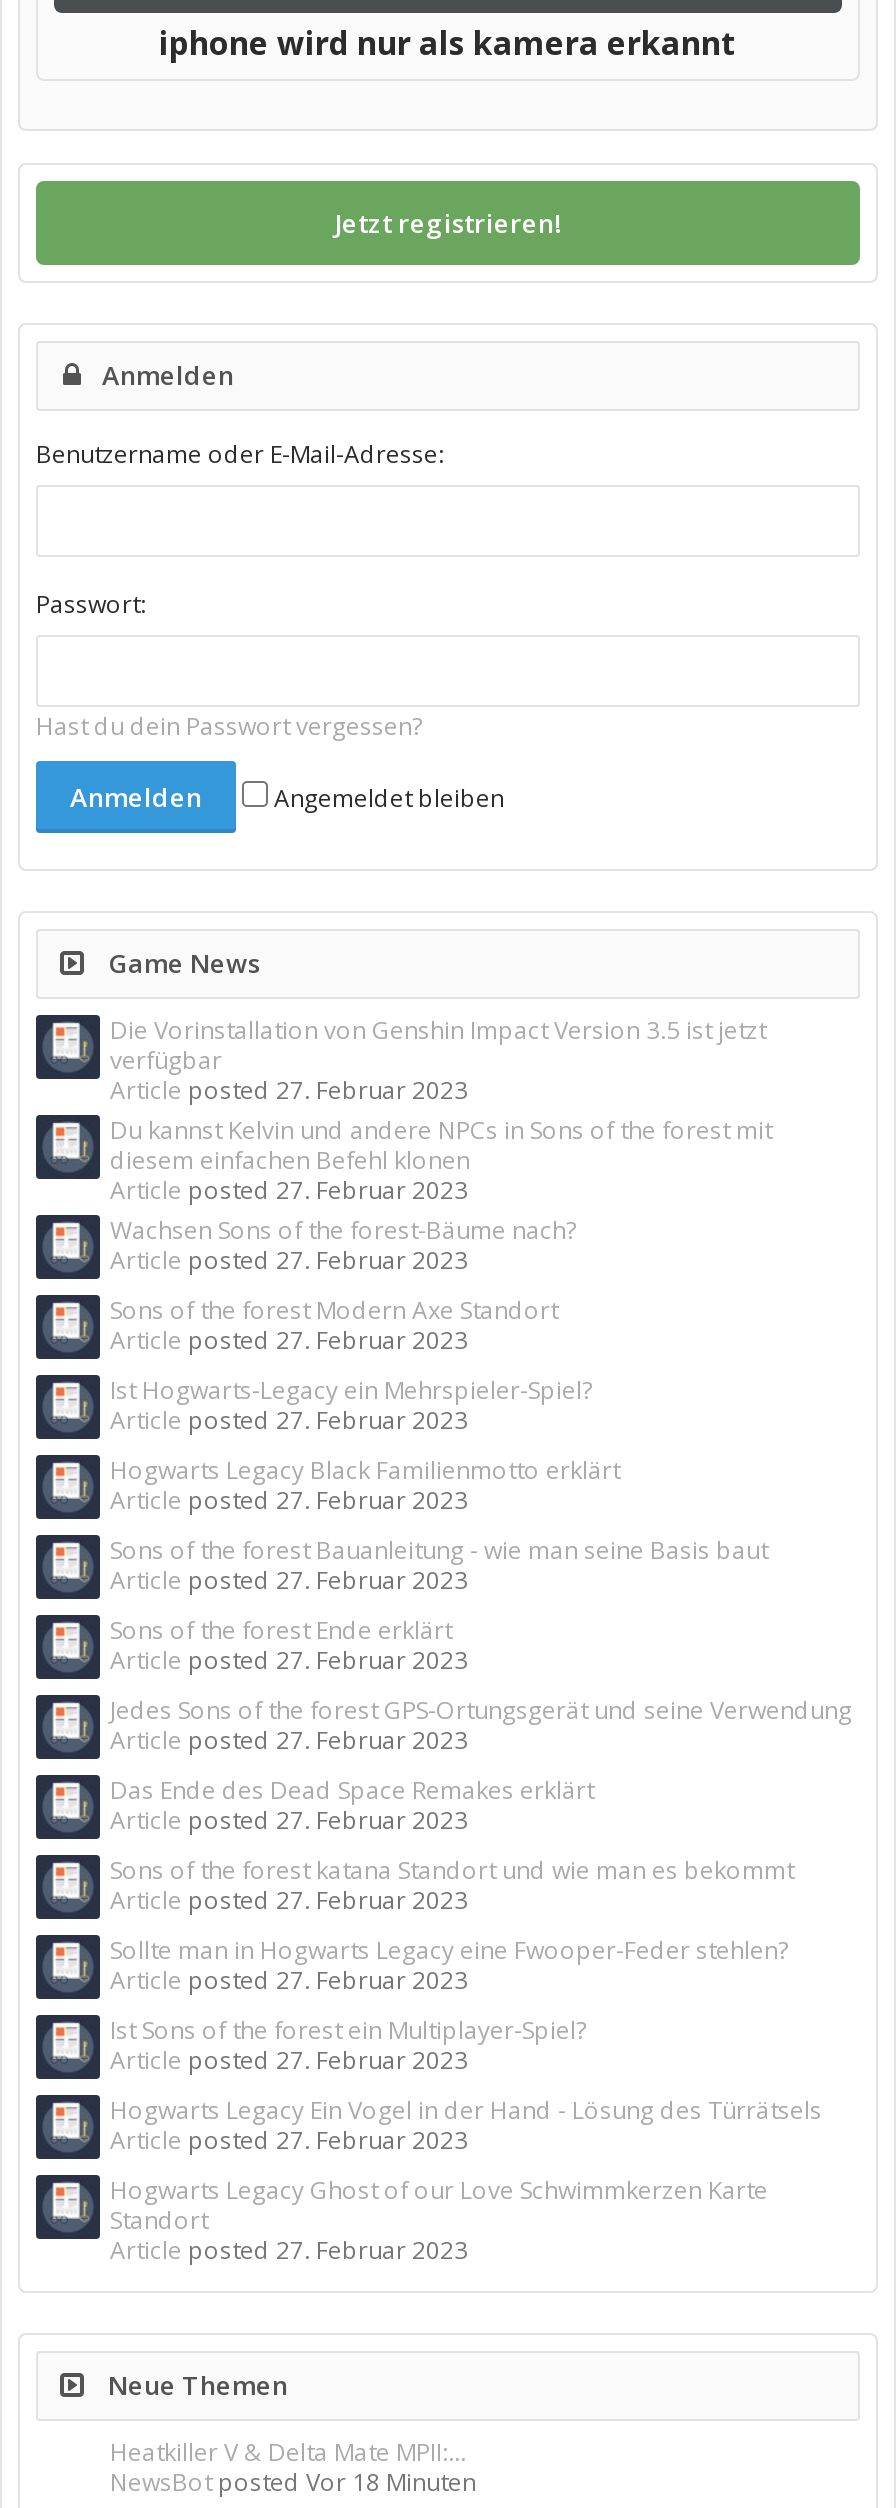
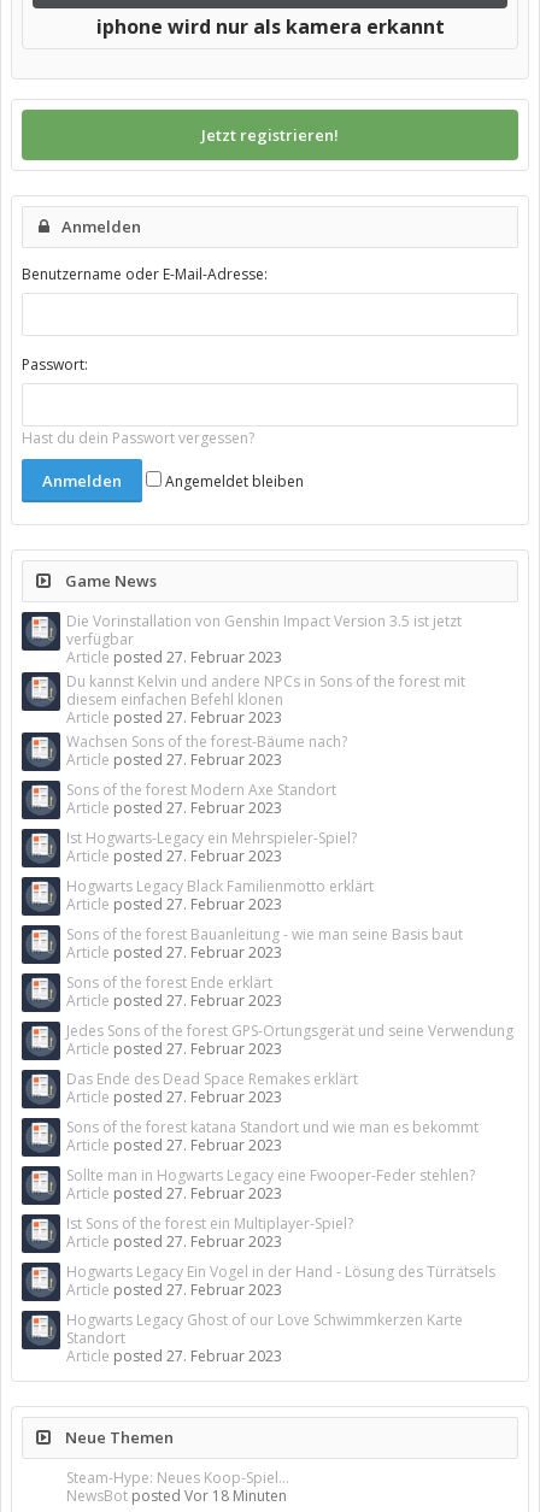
[110,2435,466,2469] Heatkiller V & Delta Mate MPII:... -> [66,1467,289,1488] Steam-Hype: Neues Koop-Spiel...

